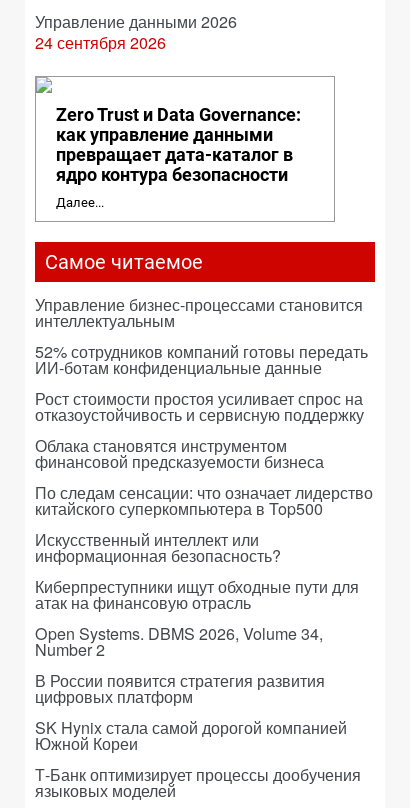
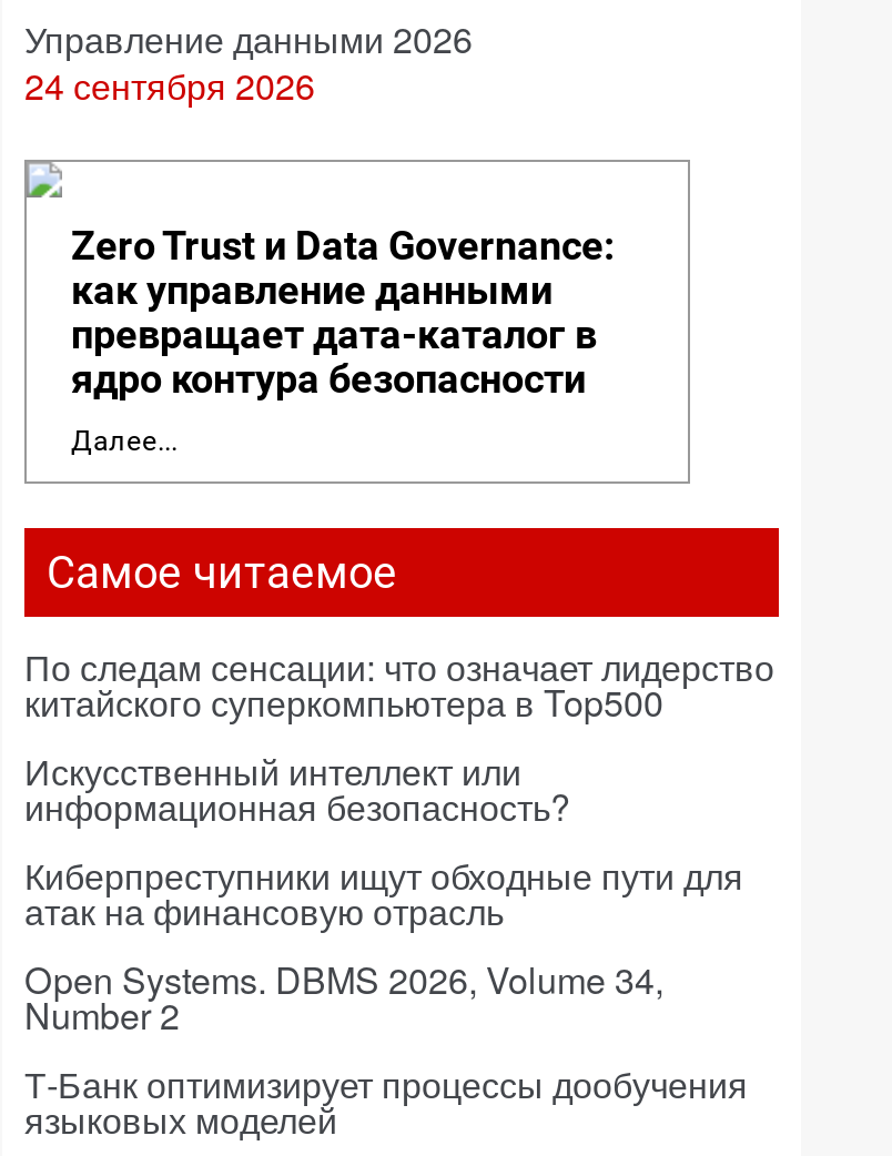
[35,293,368,473] Управление бизнес-процессами становится | интеллектуальным | 52% сотрудников компаний готовы передать | ИИ-ботам конфиденциальные данные | Рост стоимости простоя усиливает спрос на | отказоустойчивость и сервисную поддержку | Облака становятся инструментом | финансовой предсказуемости бизнеса -> none
[35,669,347,755] В России появится стратегия развития | цифровых платформ | SK Hynix стала самой дорогой компанией | Южной Кореи -> none

